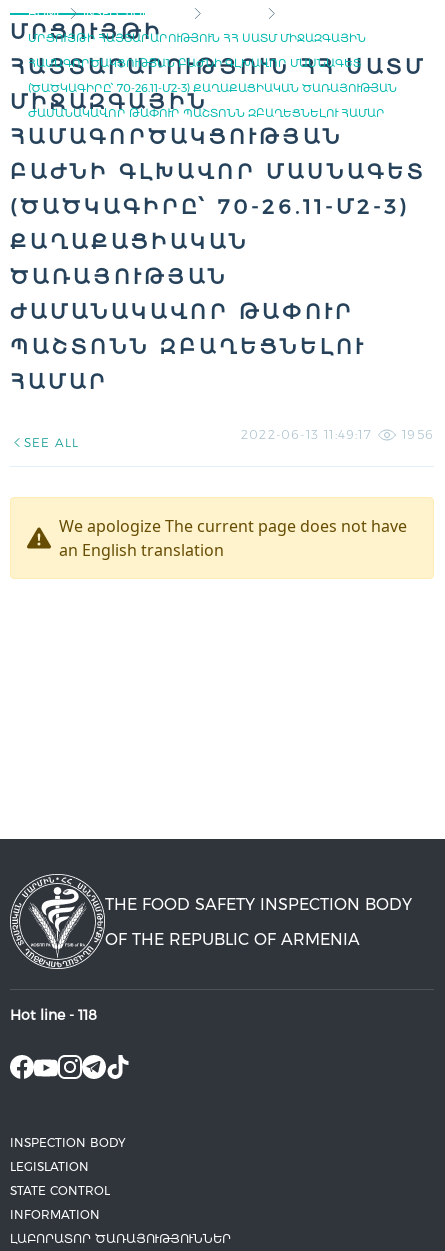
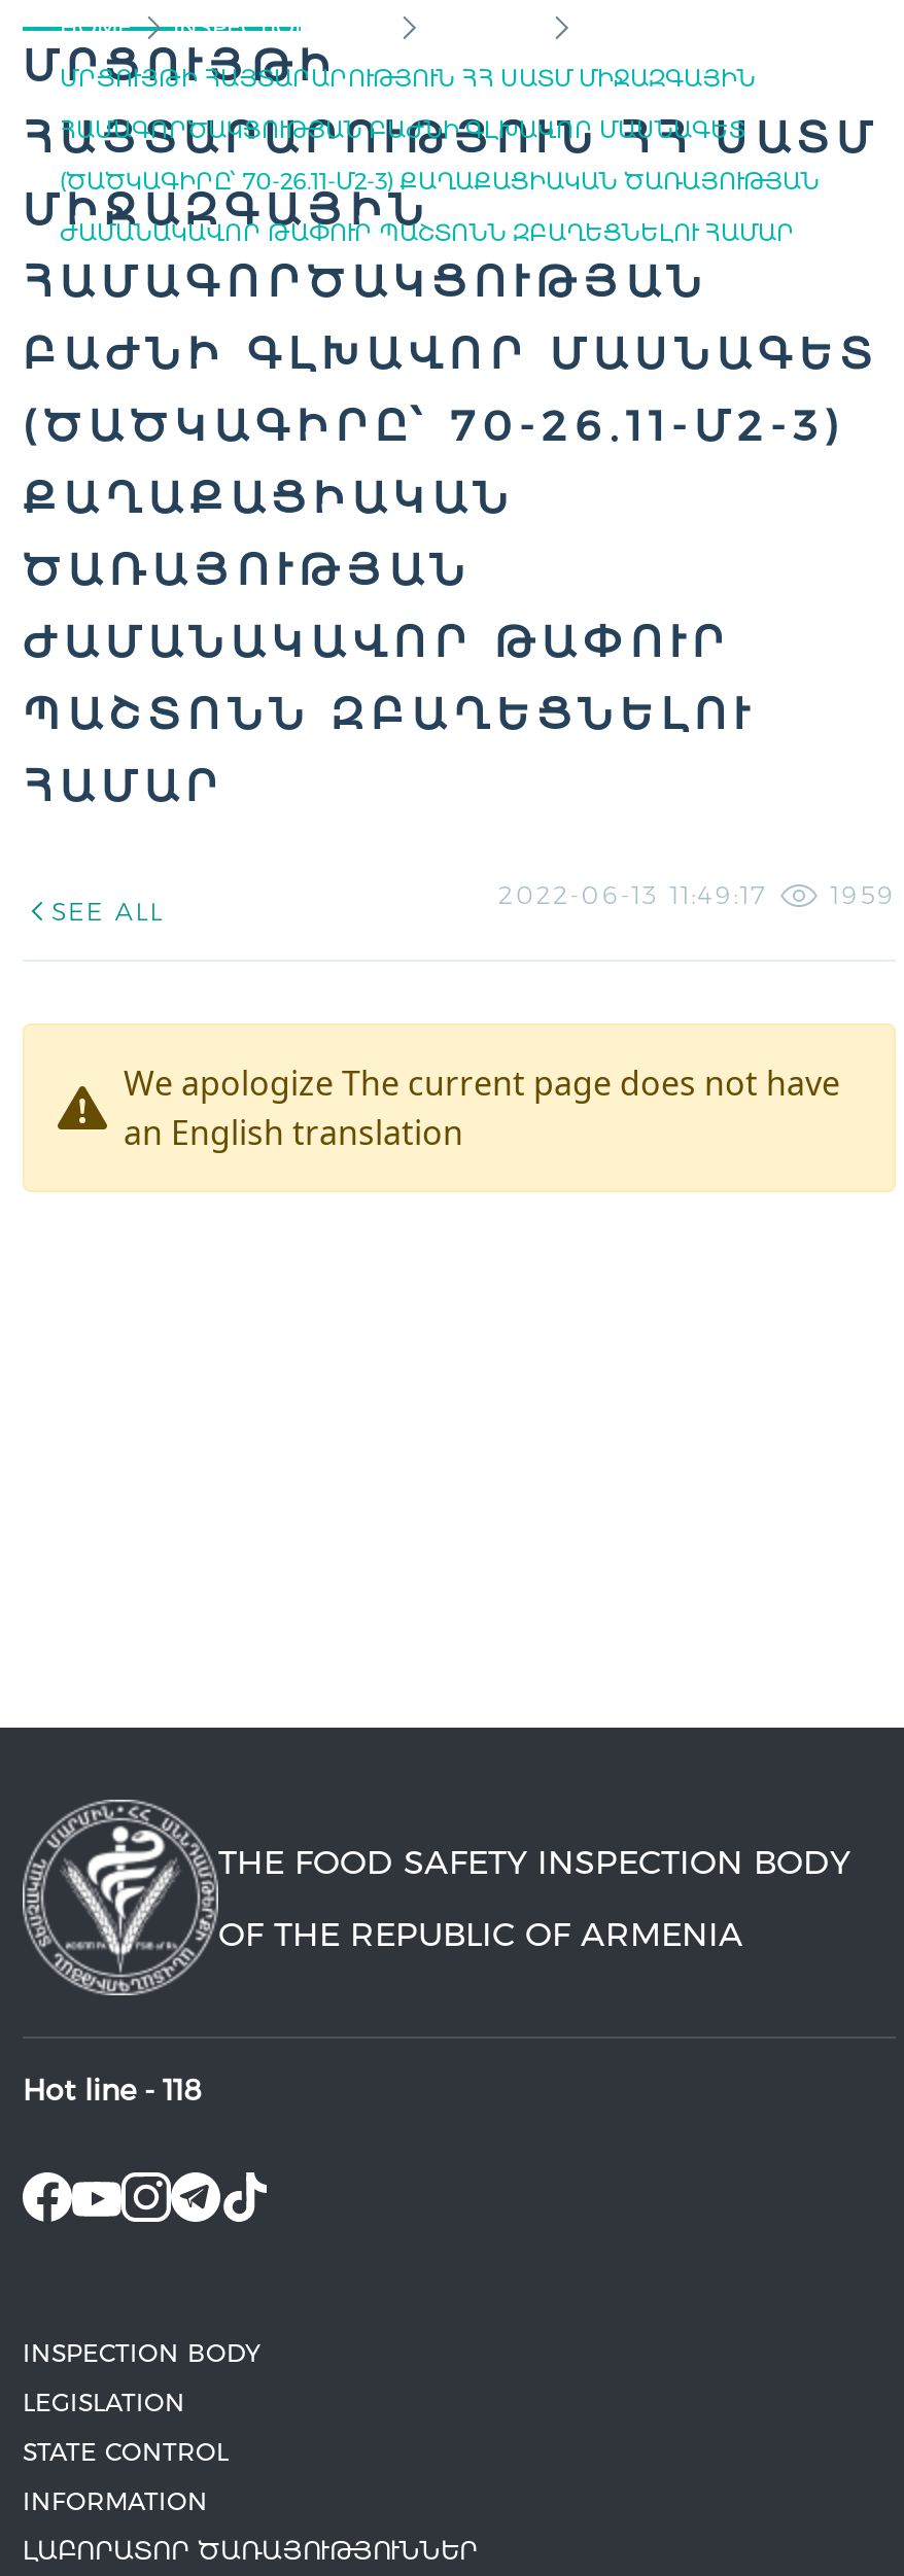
[241,427,434,442] 2022-06-13 11:49:17 1956 -> [498,879,896,910] 2022-06-13 11:49:17 1959

